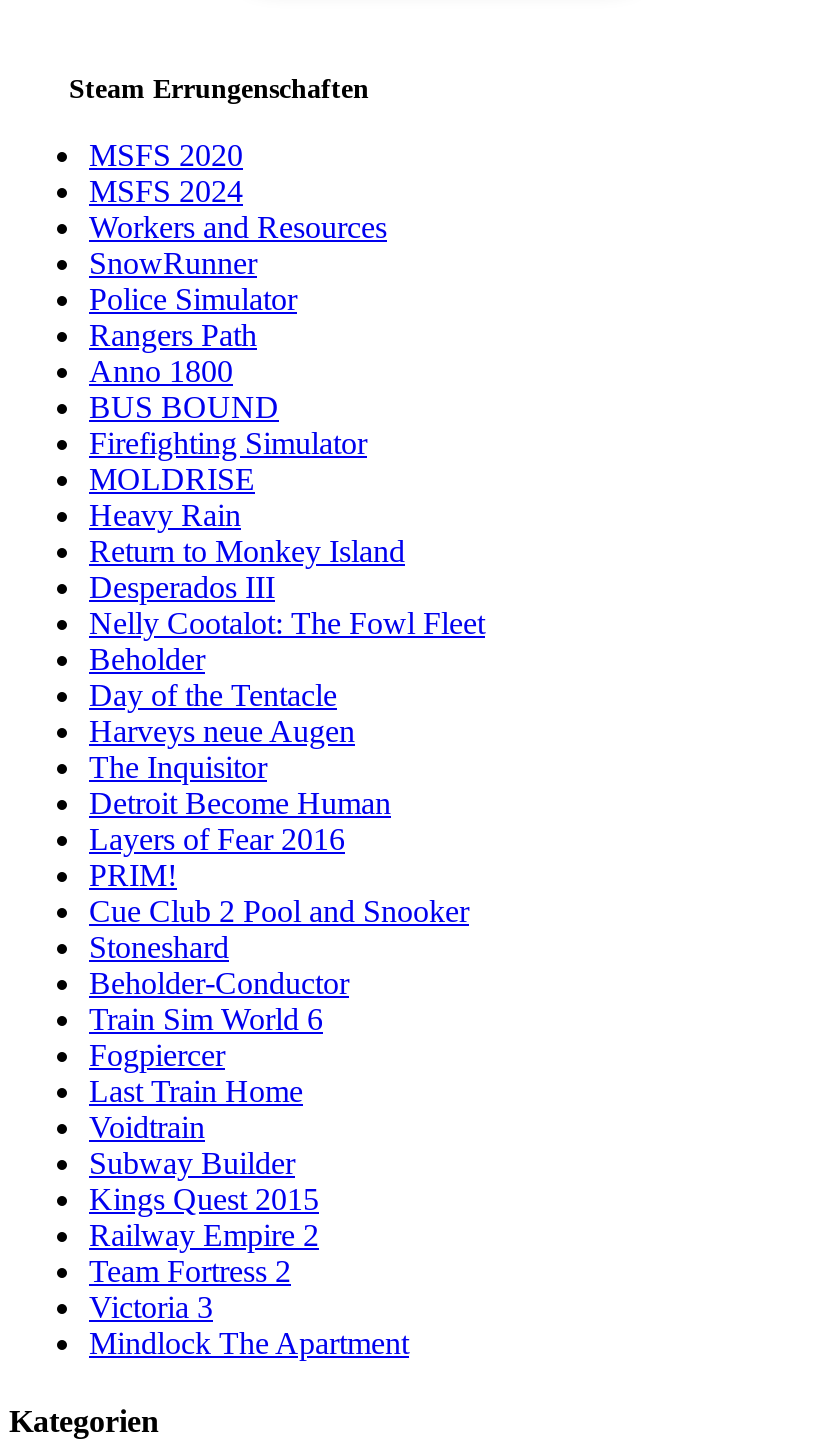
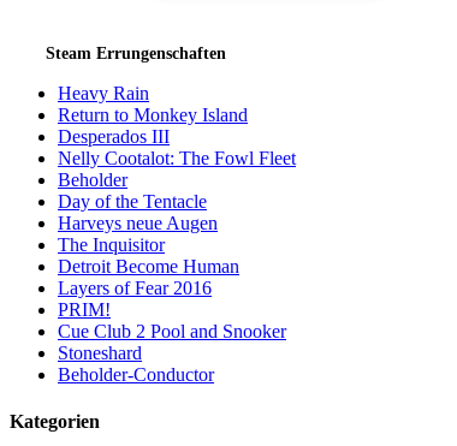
[89,138,387,496] MSFS 2020 | MSFS 2024 | Workers and Resources | SnowRunner | Police Simulator | Rangers Path | Anno 1800 | BUS BOUND | Firefighting Simulator | MOLDRISE -> none
[89,1002,409,1360] Train Sim World 6 | Fogpiercer | Last Train Home | Voidtrain | Subway Builder | Kings Quest 2015 | Railway Empire 2 | Team Fortress 2 | Victoria 3 | Mindlock The Apartment -> none

